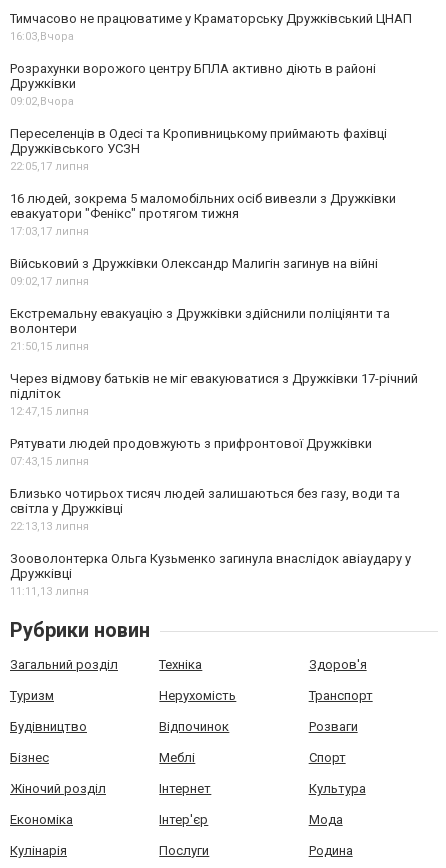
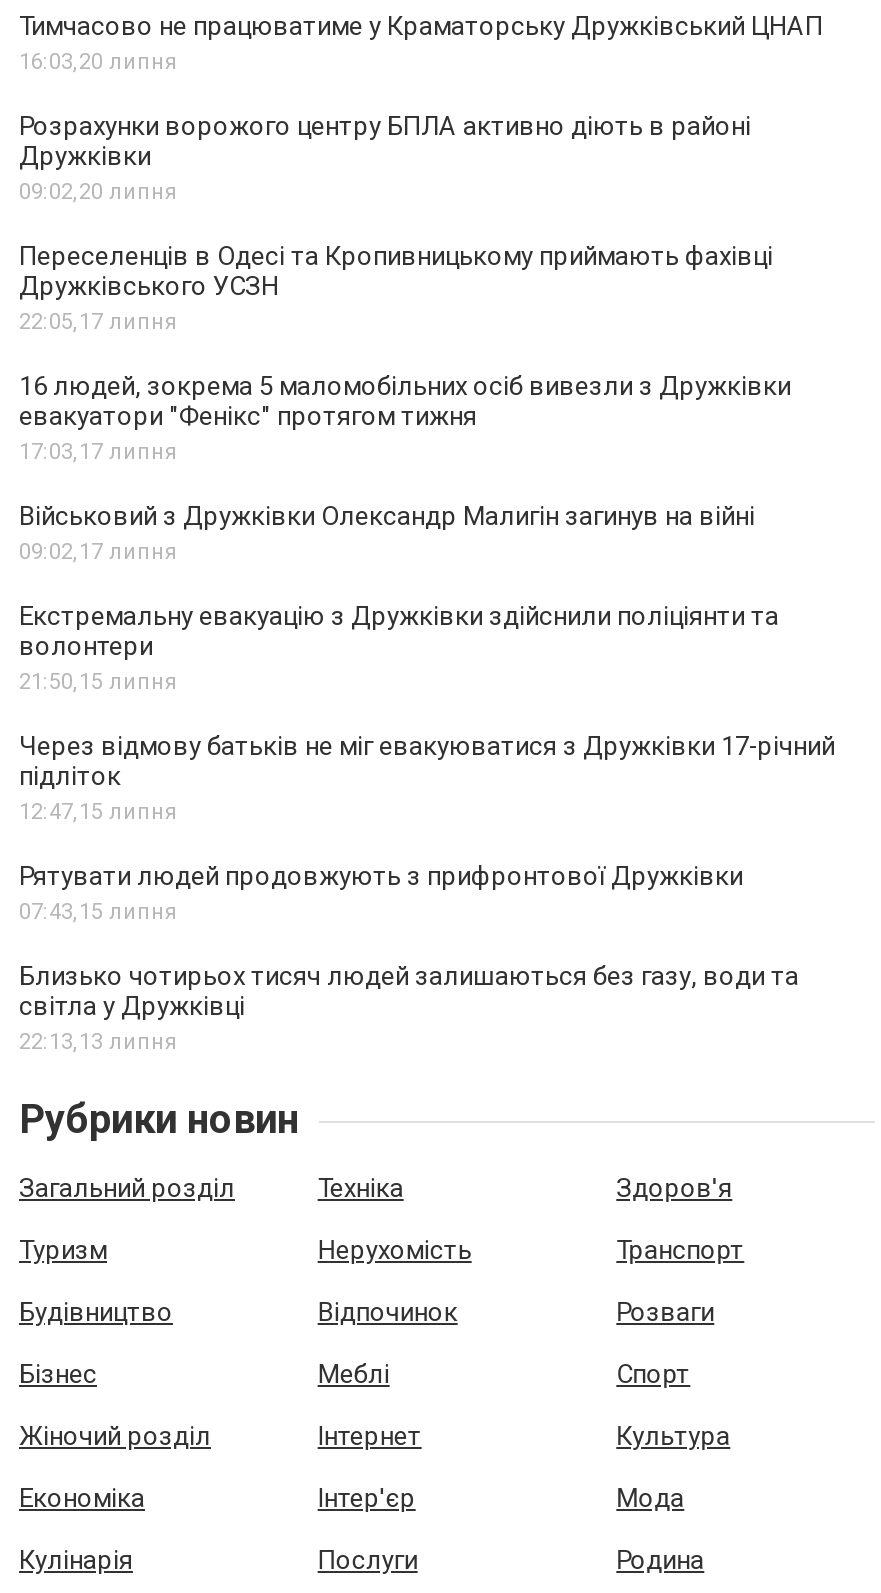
[10,30,74,43] 16:03,Вчора -> [19,49,177,75] 16:03,20 липня
[10,95,74,108] 09:02,Вчора -> [19,179,177,205] 09:02,20 липня
[10,551,411,598] Зооволонтерка Ольга Кузьменко загинула внаслідок авіаудару у | Дружківці | 11:11, 13 липня -> none

